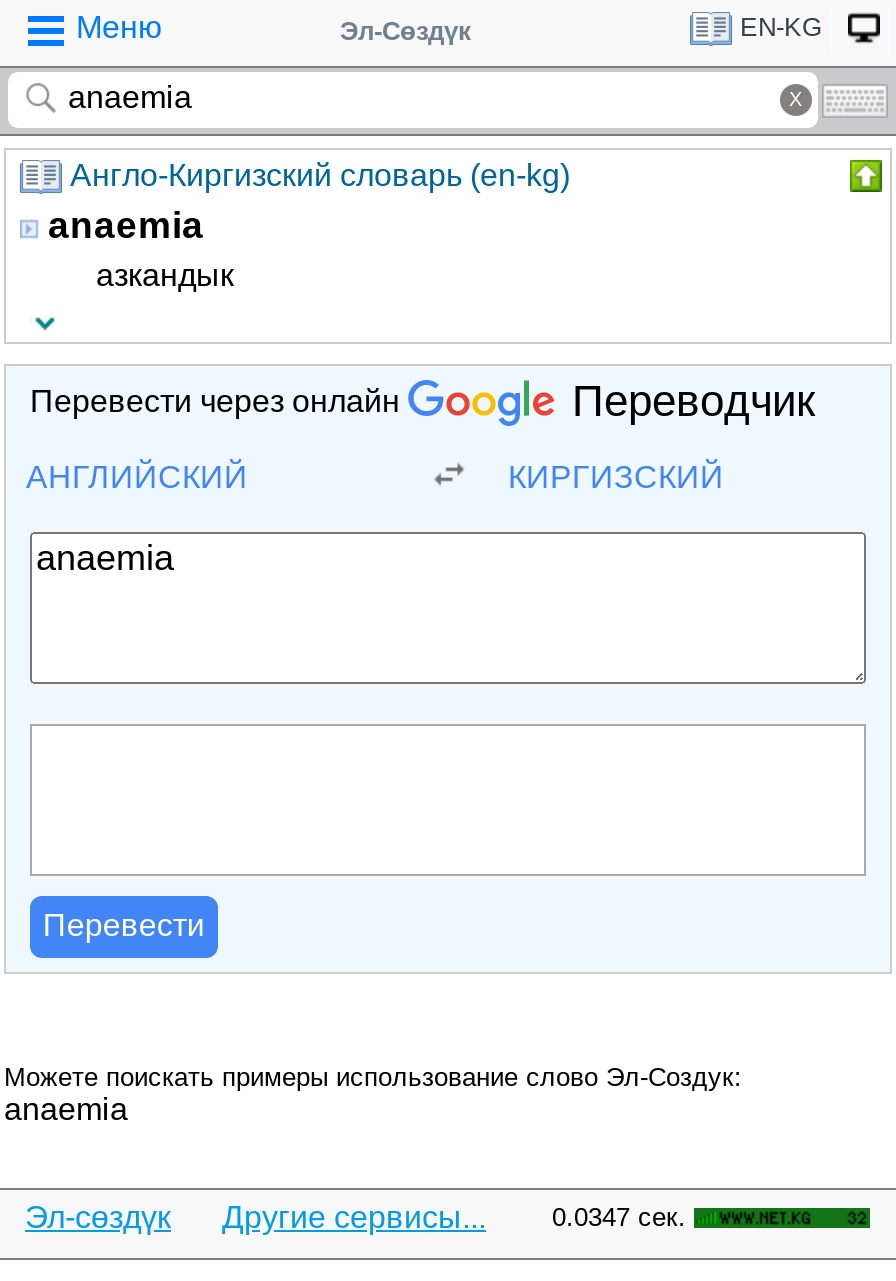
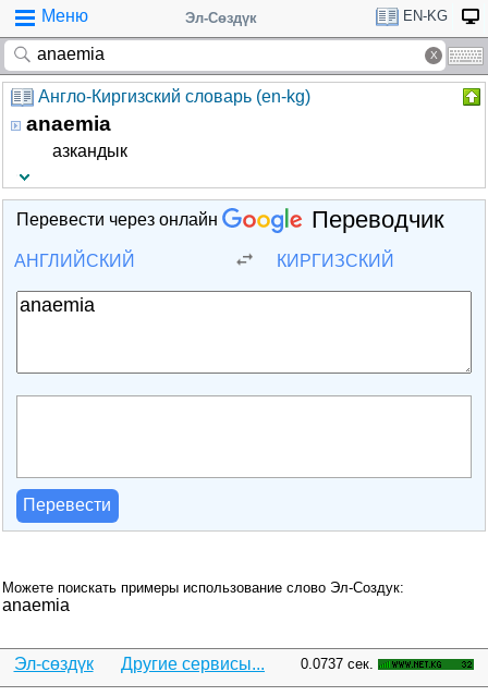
[552,1202,686,1232] 0.0347 сек. -> [301,655,374,672] 0.0737 сек.

